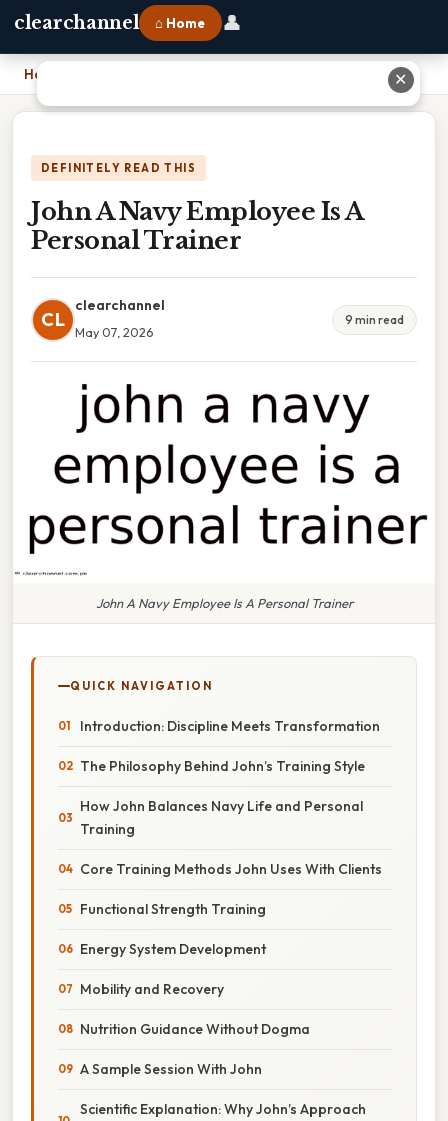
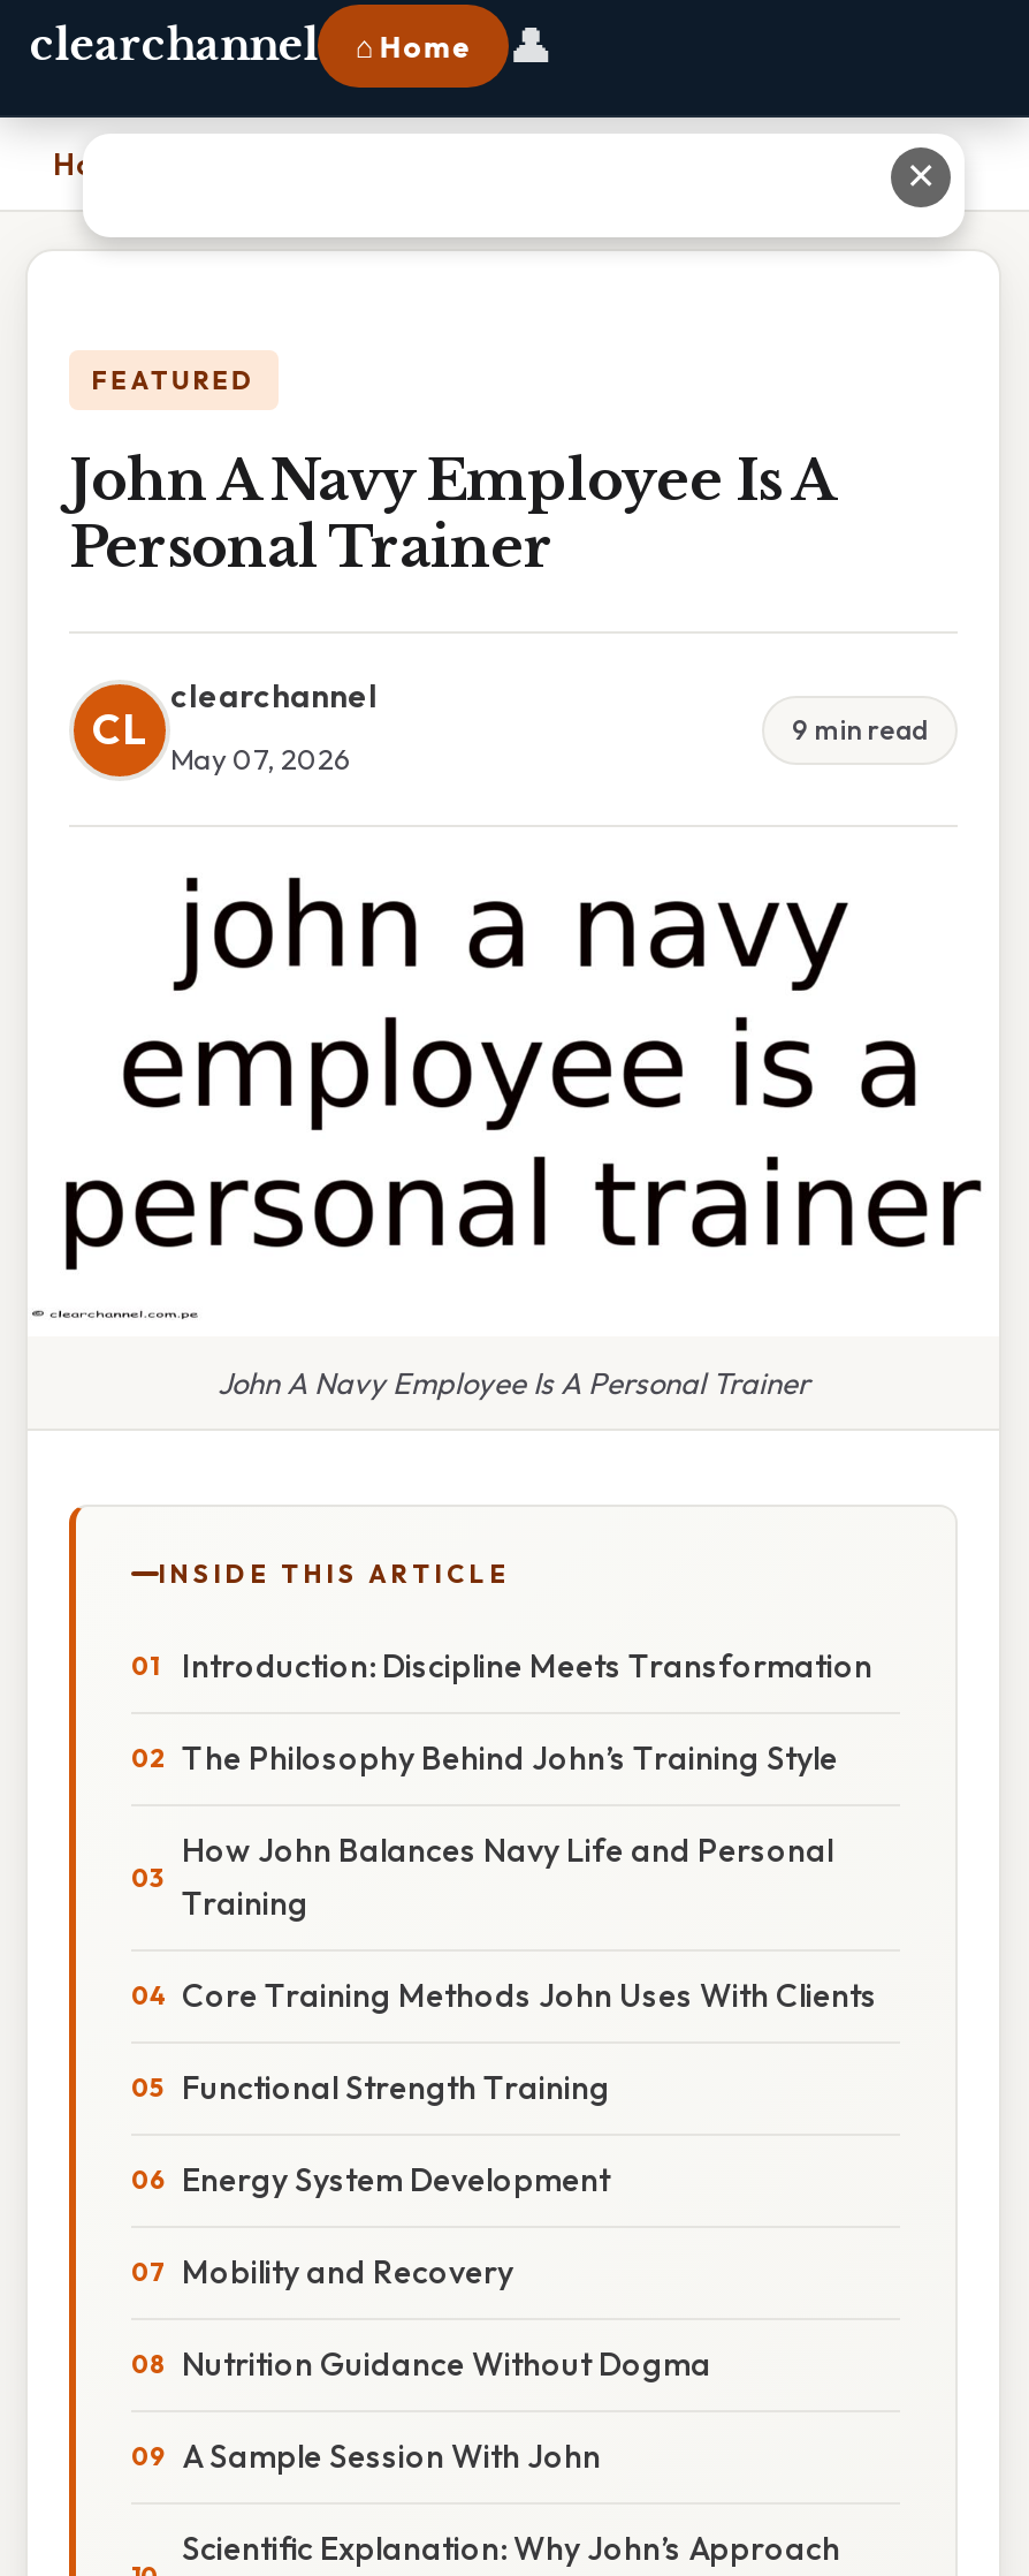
[41,161,196,175] DEFINITELY READ THIS -> [92,364,256,396] FEATURED
[70,679,213,693] QUICK NAVIGATION -> [159,1557,511,1589] INSIDE THIS ARTICLE

